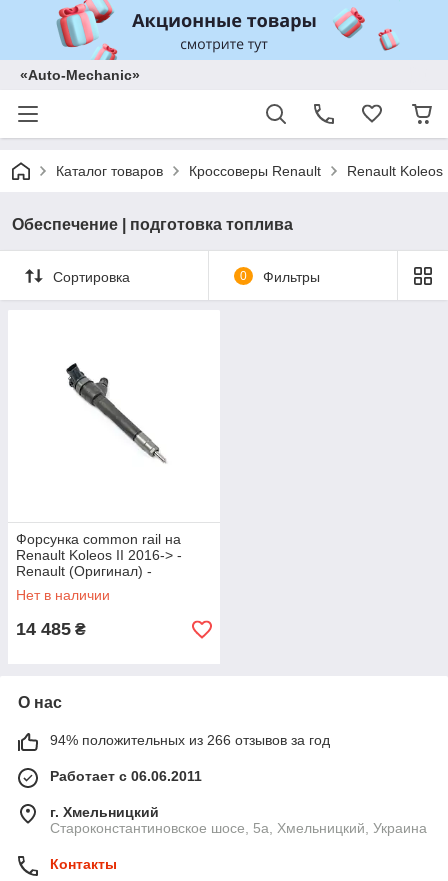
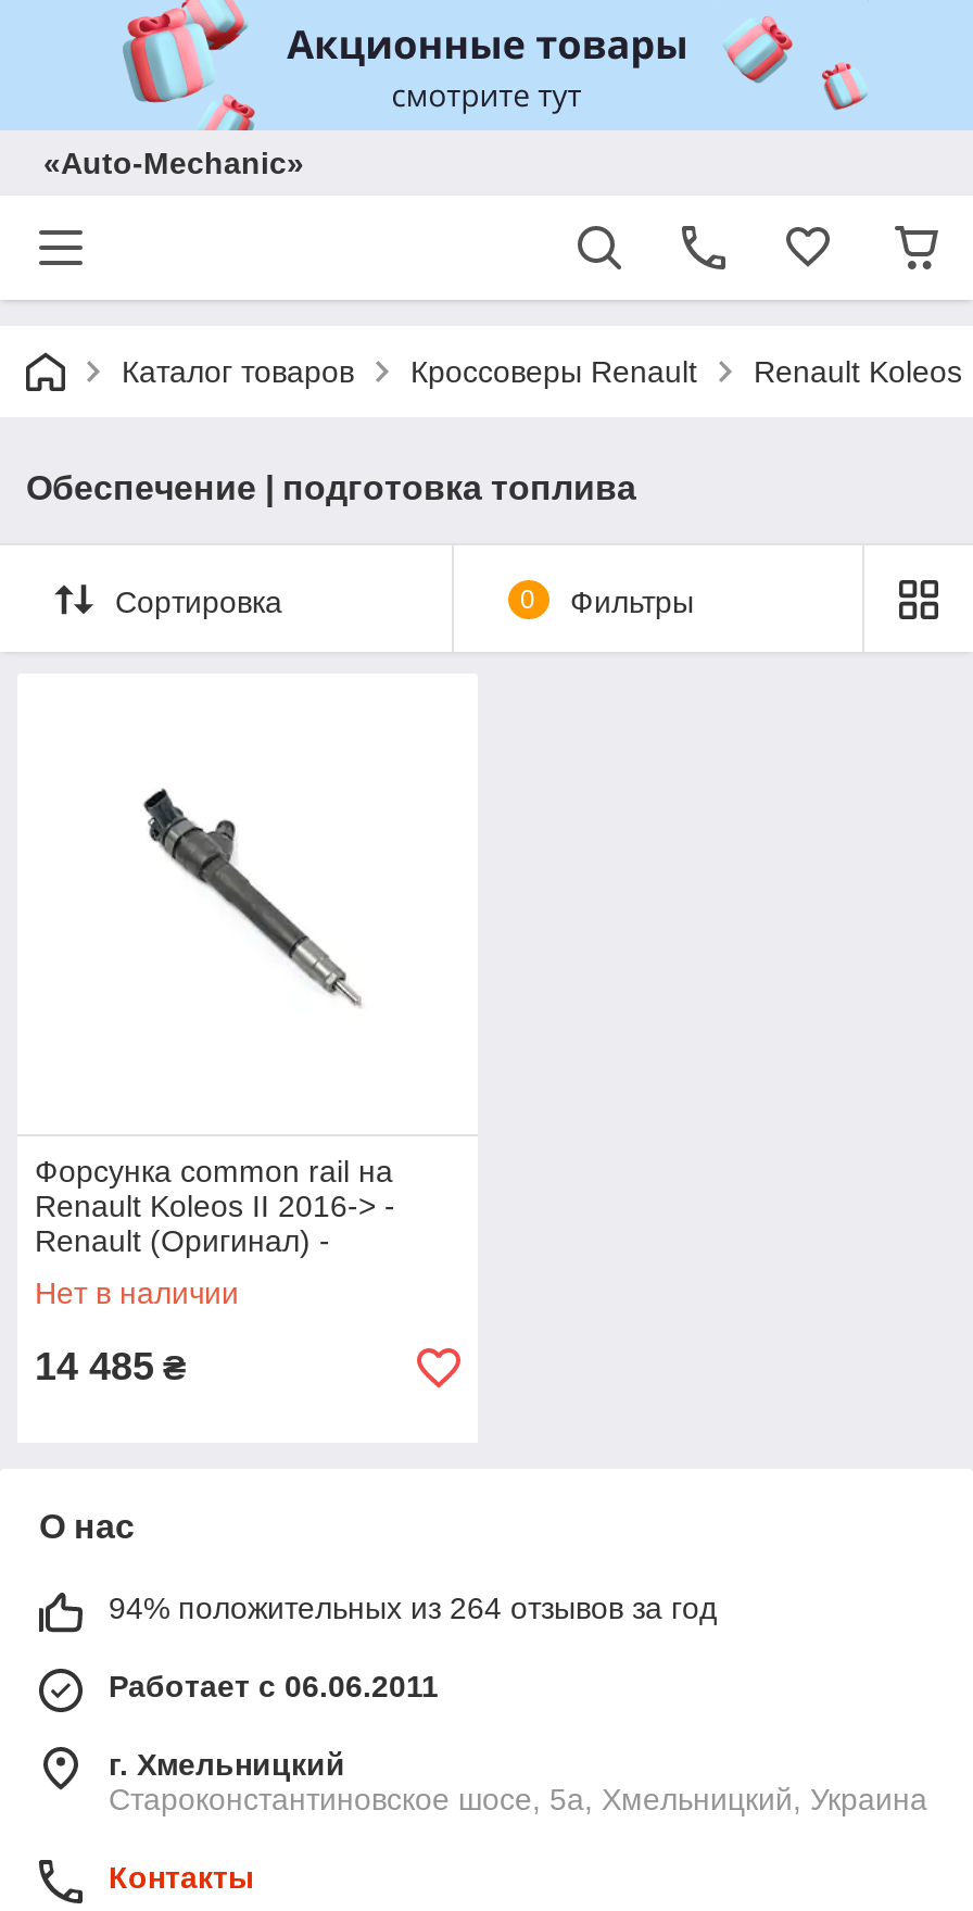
[50,732,330,748] 94% положительных из 266 отзывов за год -> [109,1591,717,1625] 94% положительных из 264 отзывов за год

